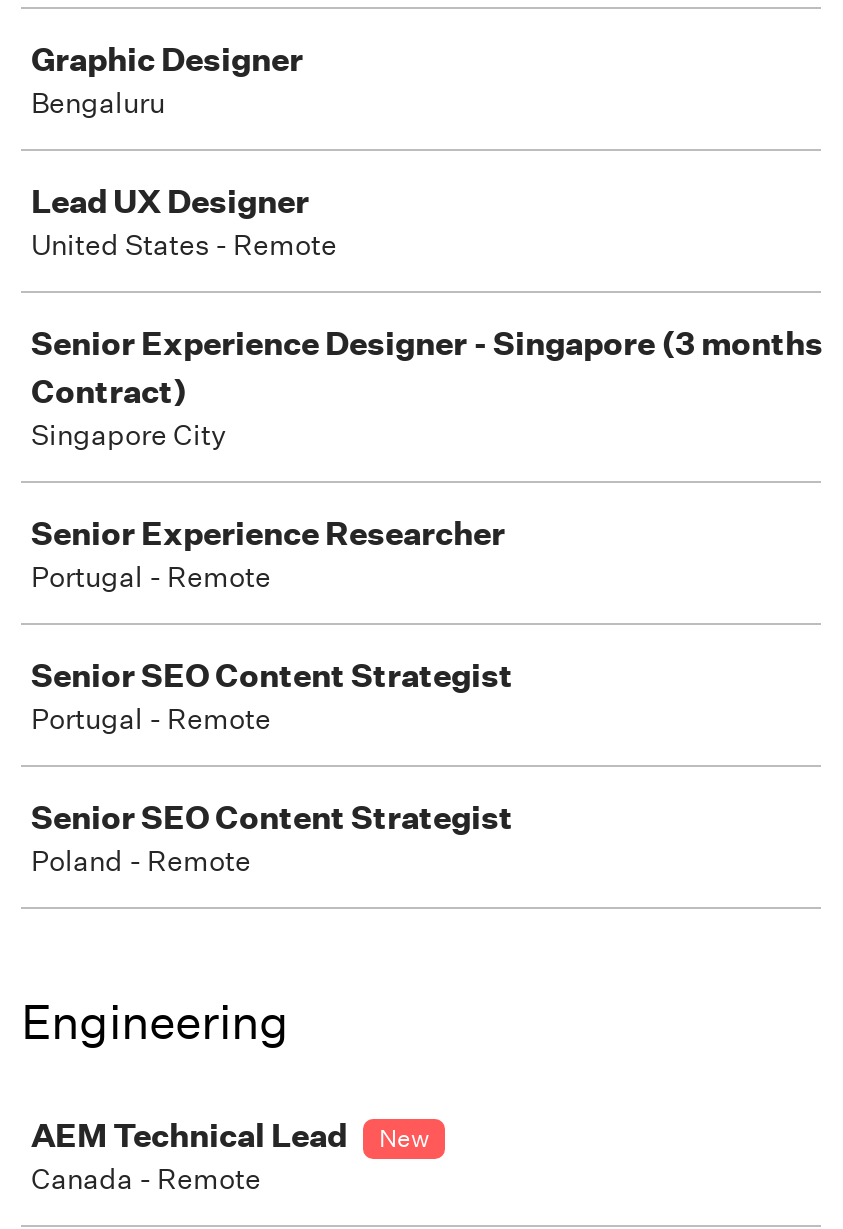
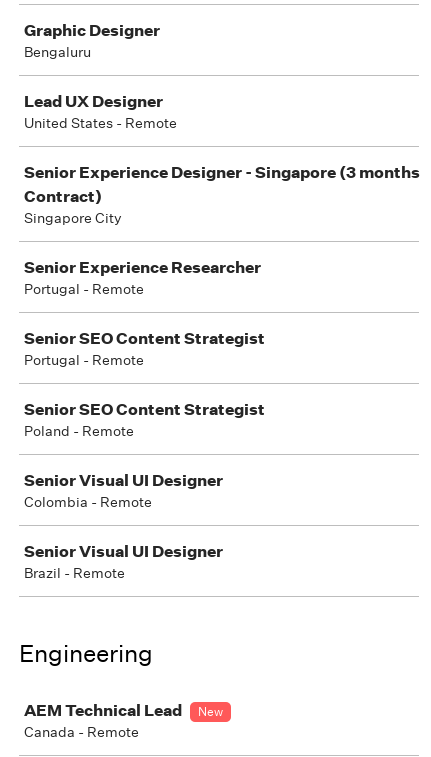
none -> [24,470,223,582] Senior Visual UI Designer | Colombia - Remote | Senior Visual UI Designer | Brazil - Remote

